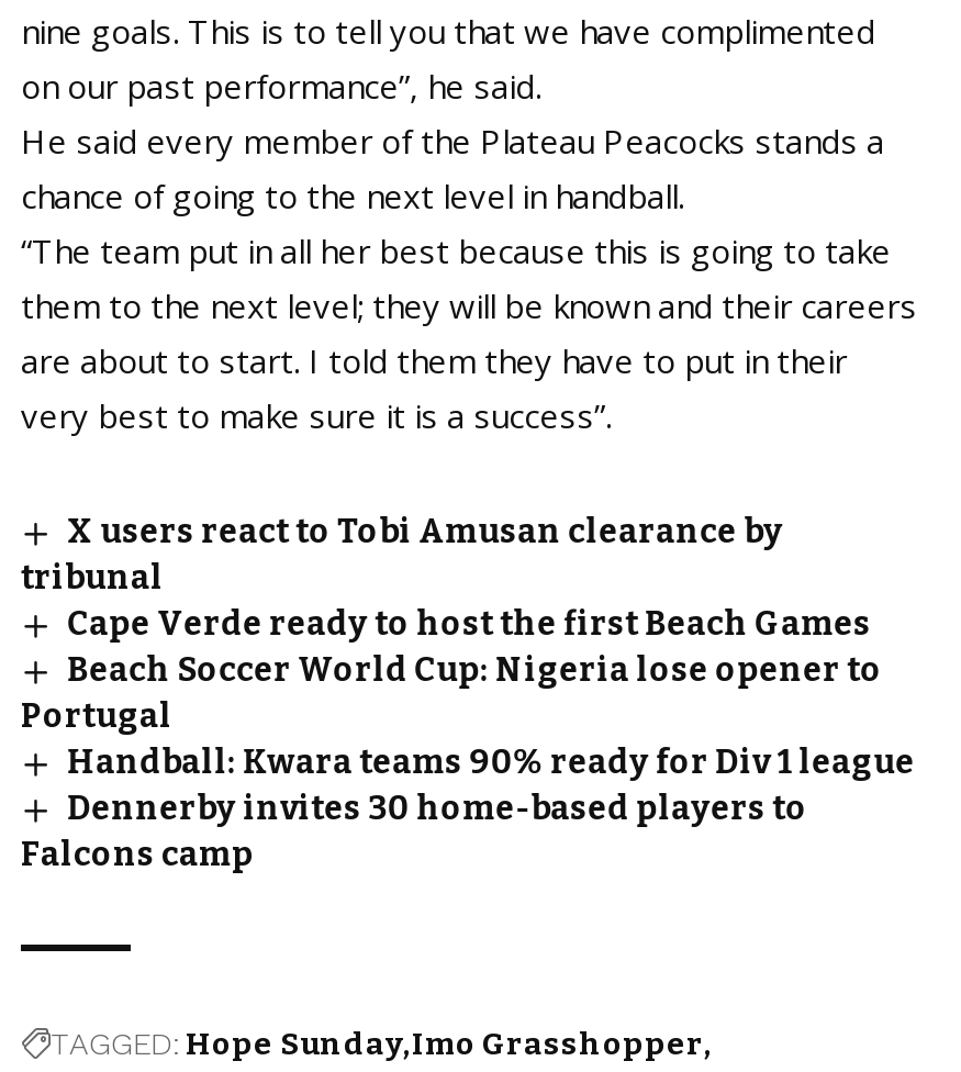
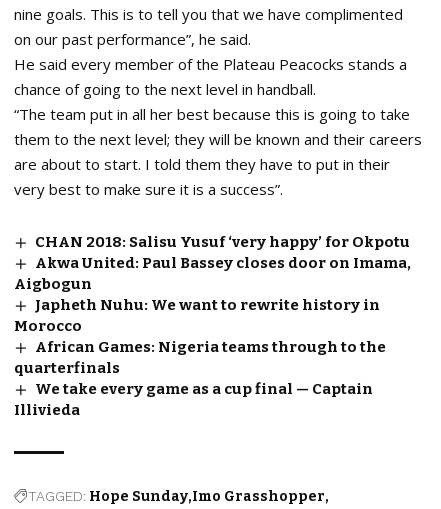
[21,512,915,874] X users react to Tobi Amusan clearance by | tribunal | Cape Verde ready to host the first Beach Games | Beach Soccer World Cup: Nigeria lose opener to | Portugal | Handball: Kwara teams 90% ready for Div 1 league | Dennerby invites 30 home-based players to | Falcons camp -> [14,233,411,419] CHAN 2018: Salisu Yusuf ‘very happy’ for Okpotu | Akwa United: Paul Bassey closes door on Imama, | Aigbogun | Japheth Nuhu: We want to rewrite history in | Morocco | African Games: Nigeria teams through to the | quarterfinals | We take every game as a cup final — Captain | Illivieda

